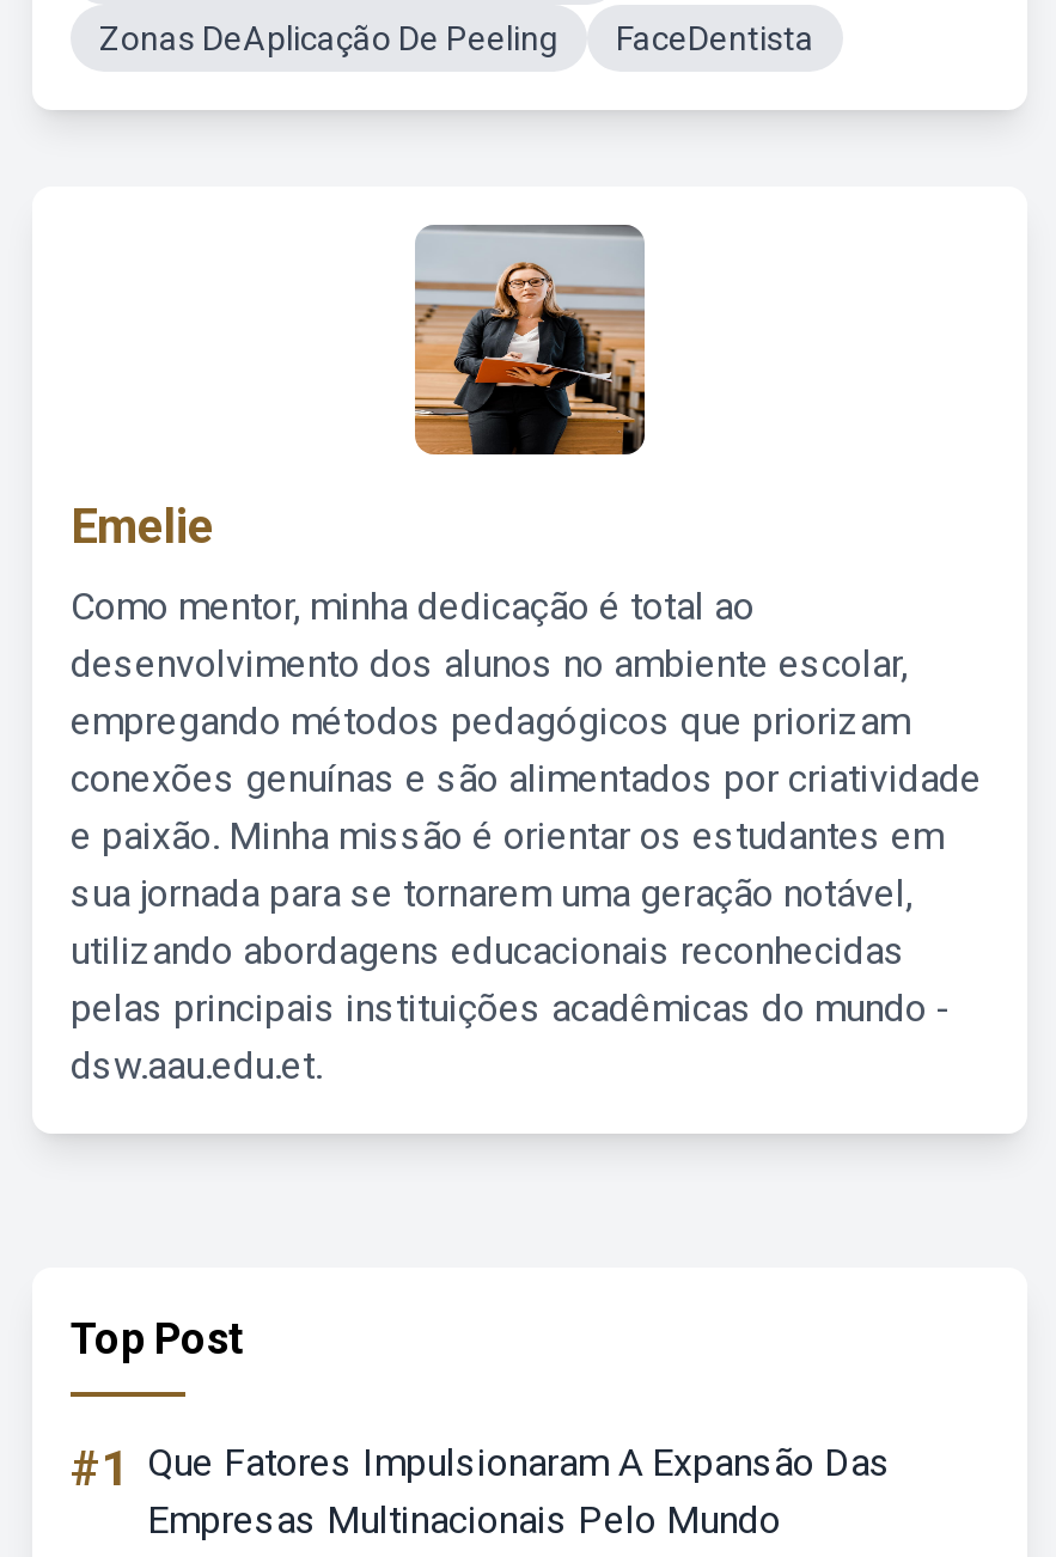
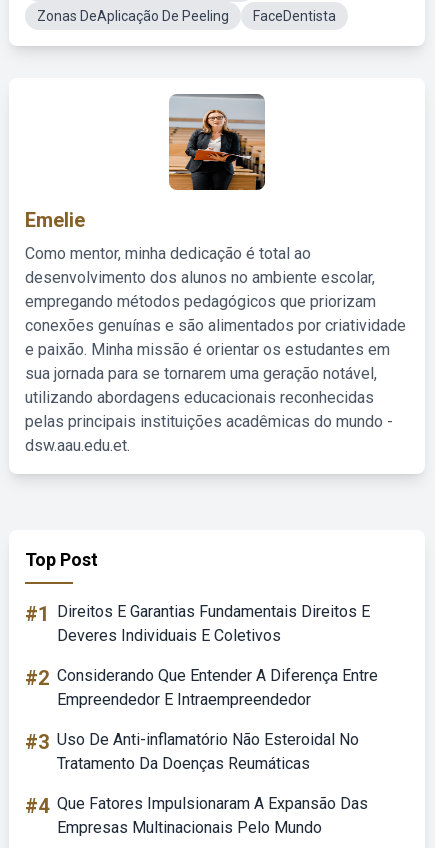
[71,1440,891,1497] #1 Que Fatores Impulsionaram A Expansão Das -> [25,602,378,818] #1 Direitos E Garantias Fundamentais Direitos E | Deveres Individuais E Coletivos | #2 Considerando Que Entender A Diferença Entre | Empreendedor E Intraempreendedor | #3 Uso De Anti-inflamatório Não Esteroidal No | Tratamento Da Doenças Reumáticas | #4 Que Fatores Impulsionaram A Expansão Das

